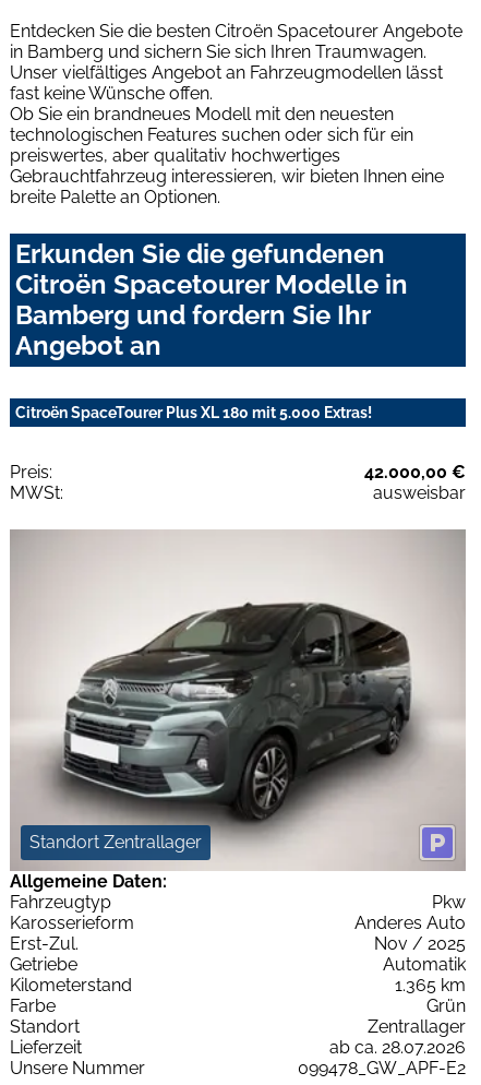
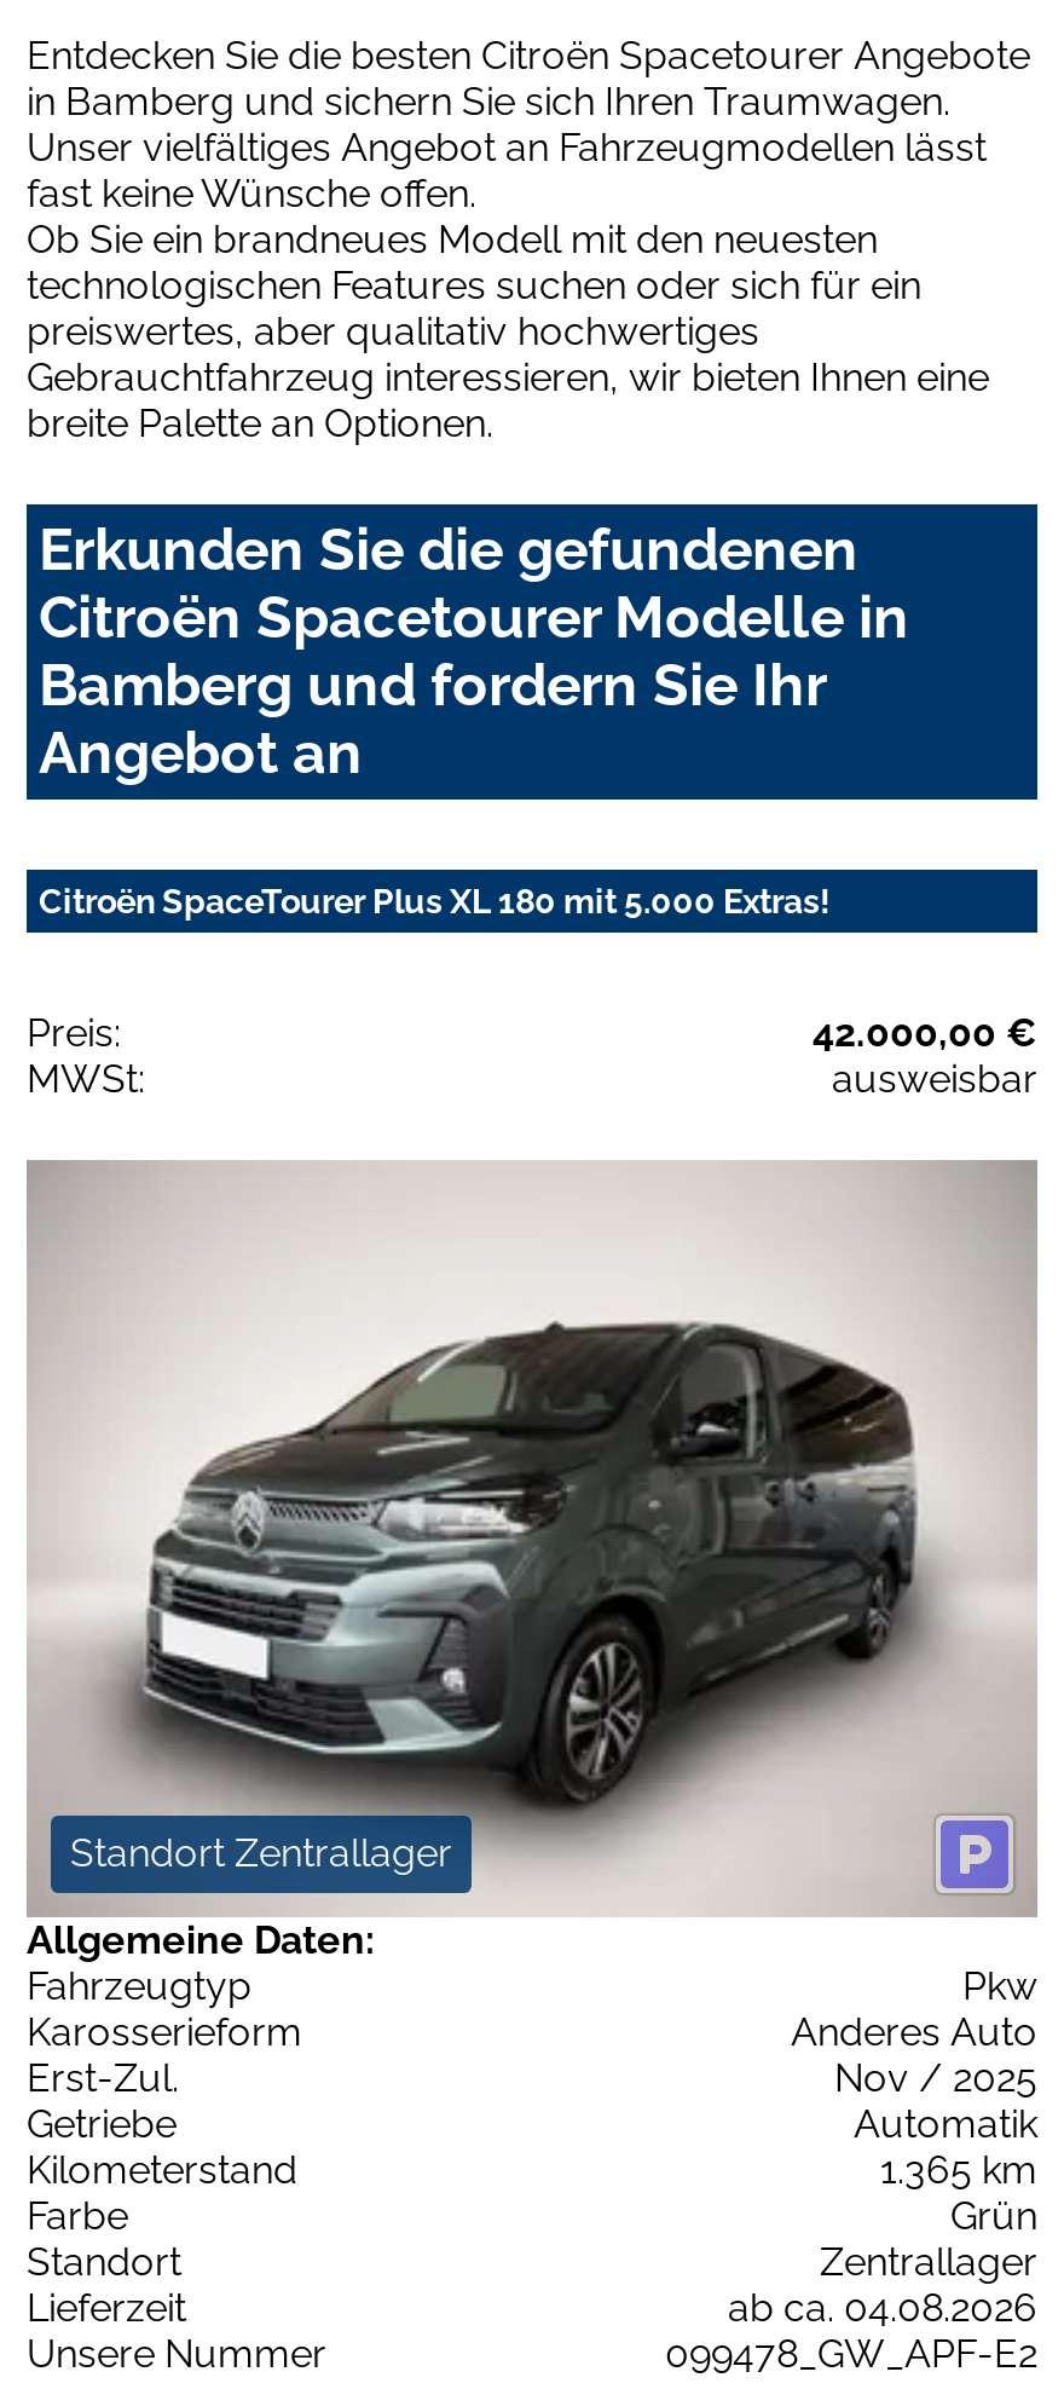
[329,1037,466,1058] ab ca. 28.07.2026 -> [728,2285,1037,2331] ab ca. 04.08.2026

